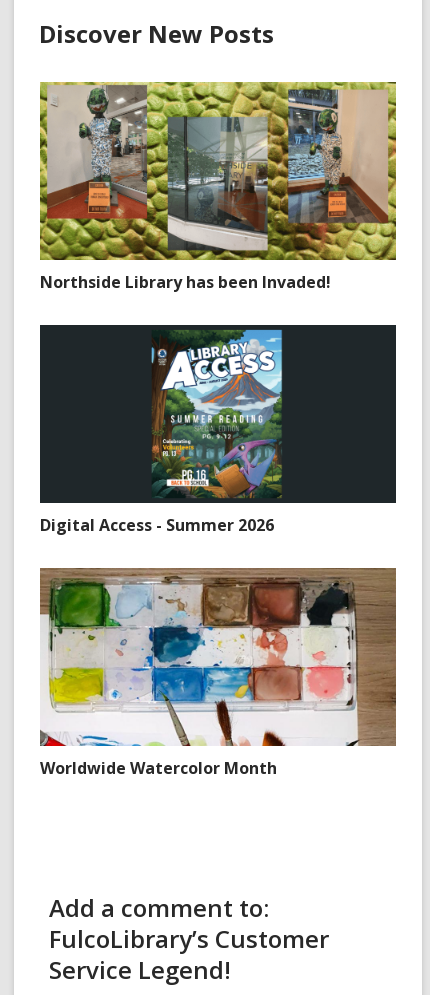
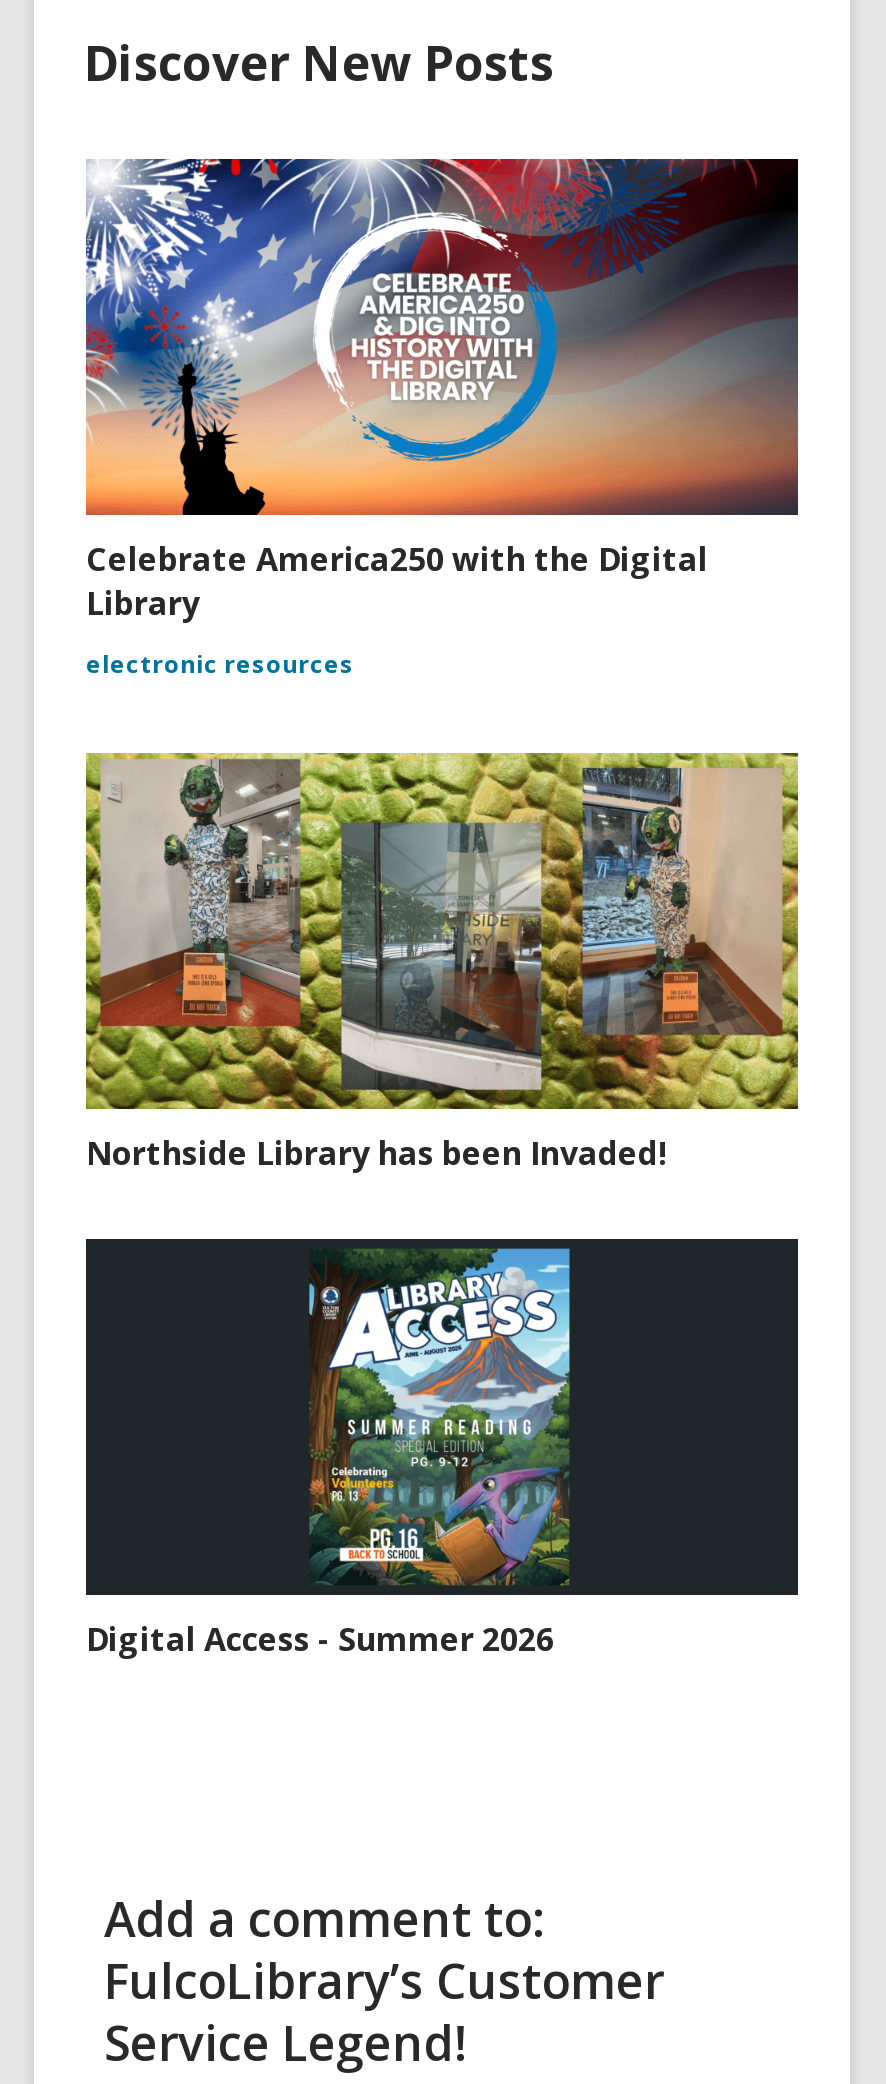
none -> [84,157,800,681] [image] | Celebrate America250 with the Digital | Library | electronic resources
moved [38,80,398,536] -> [82,749,802,1661]: [image] | Northside Library has been Invaded! | Digital Access - Summer 2026
[39,567,397,779] [image] | Worldwide Watercolor Month -> none

